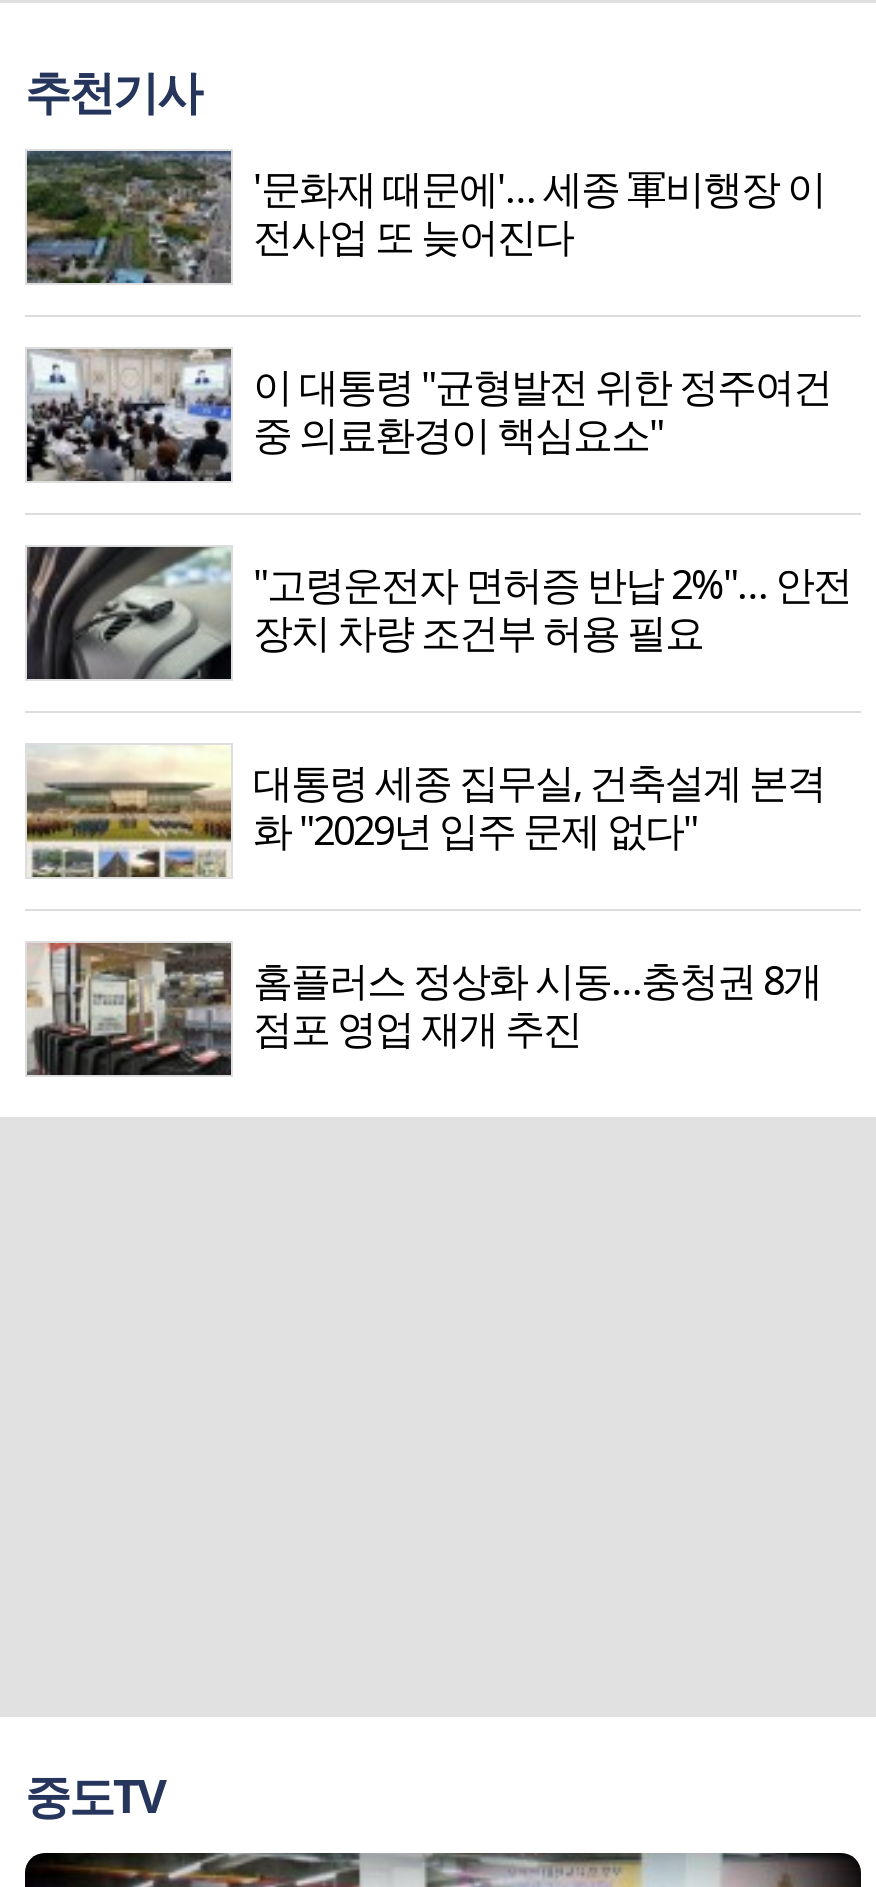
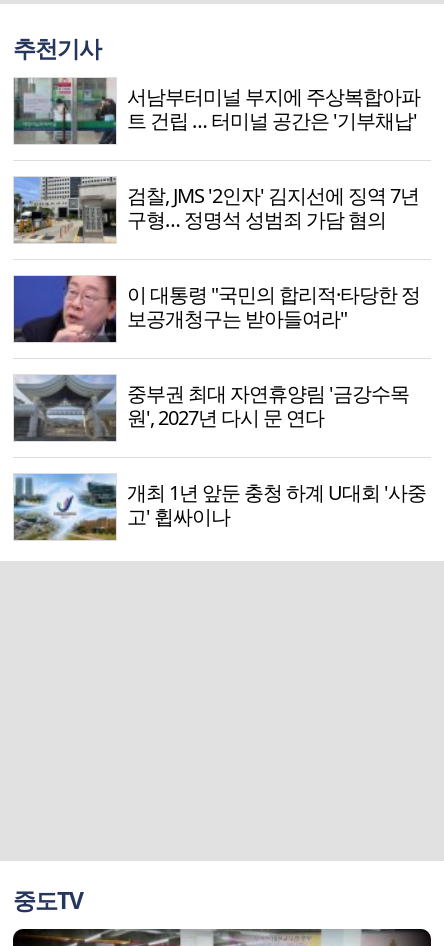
[27,149,825,285] [image] | '문화재 때문에'… 세종 軍비행장 이 | 전사업 또 늦어진다 -> [14,77,420,145] [image] | 서남부터미널 부지에 주상복합아파 | 트 건립 … 터미널 공간은 '기부채납'
[25,347,831,483] [image] | 이 대통령 "균형발전 위한 정주여건 | 중 의료환경이 핵심요소" -> [14,176,419,244] [image] | 검찰, JMS '2인자' 김지선에 징역 7년 | 구형… 정명석 성범죄 가담 혐의
[25,545,851,681] [image] | "고령운전자 면허증 반납 2%"… 안전 | 장치 차량 조건부 허용 필요 -> [13,275,420,343] [image] | 이 대통령 "국민의 합리적·타당한 정 | 보공개청구는 받아들여라"
[25,745,825,879] [image] | 대통령 세종 집무실, 건축설계 본격 | 화 "2029년 입주 문제 없다" -> [13,374,409,441] [image] | 중부권 최대 자연휴양림 '금강수목 | 원', 2027년 다시 문 연다
[25,941,821,1077] [image] | 홈플러스 정상화 시동…충청권 8개 | 점포 영업 재개 추진 -> [13,473,426,541] [image] | 개최 1년 앞둔 충청 하계 U대회 '사중 | 고' 휩싸이나

